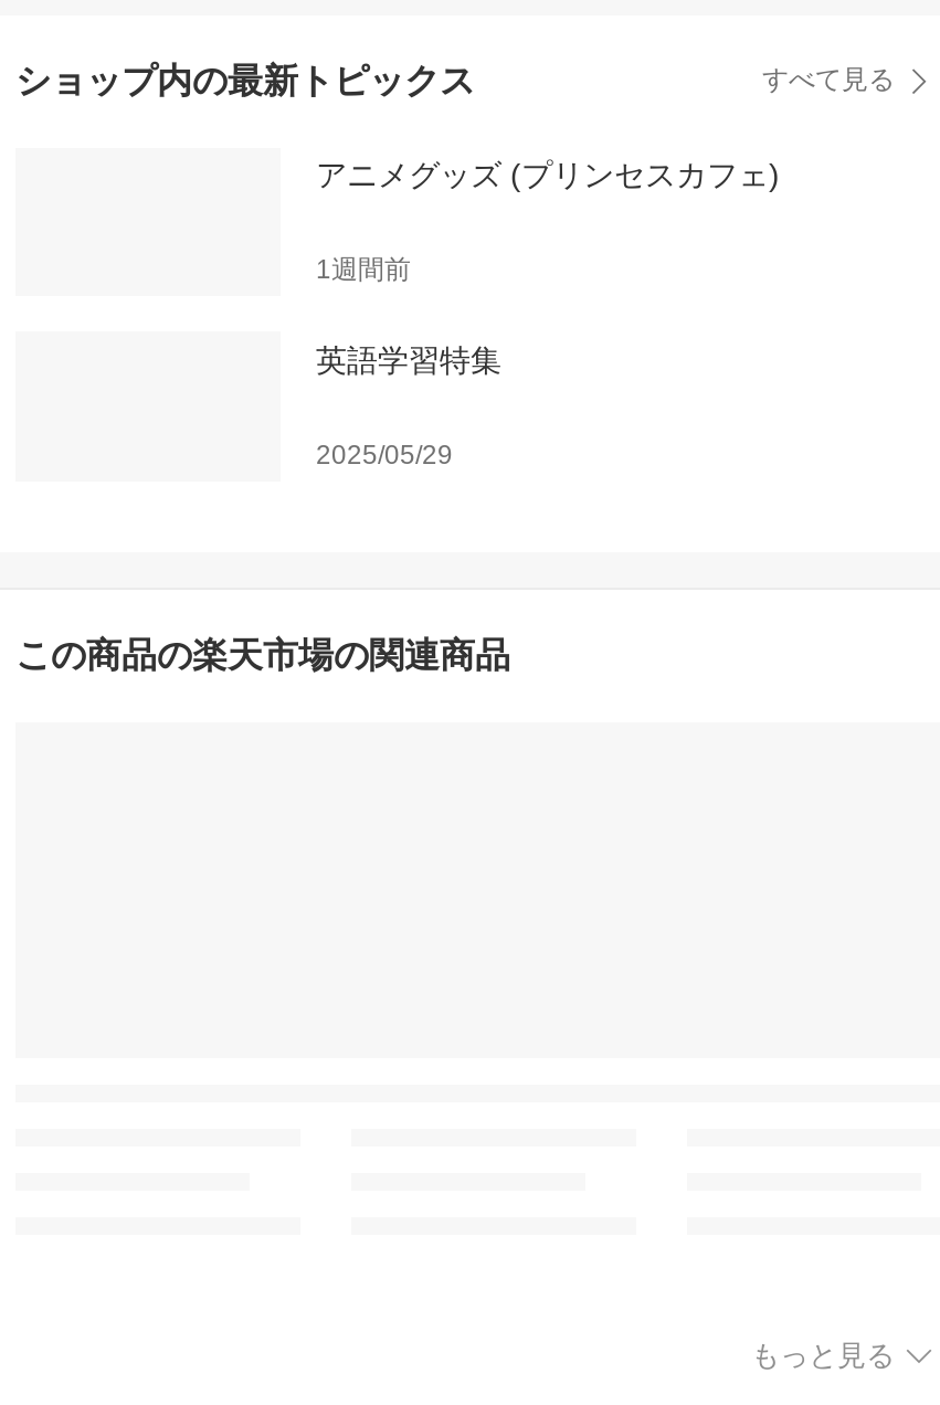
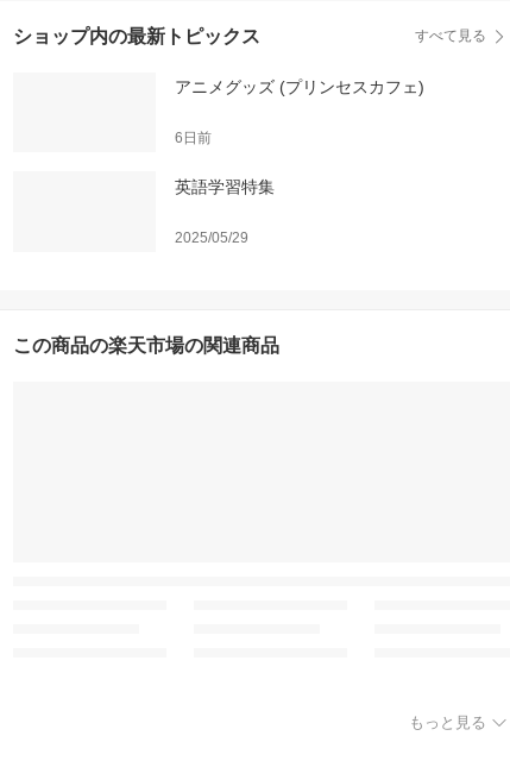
[316,255,411,286] 1週間前 -> [175,130,212,147] 6日前

